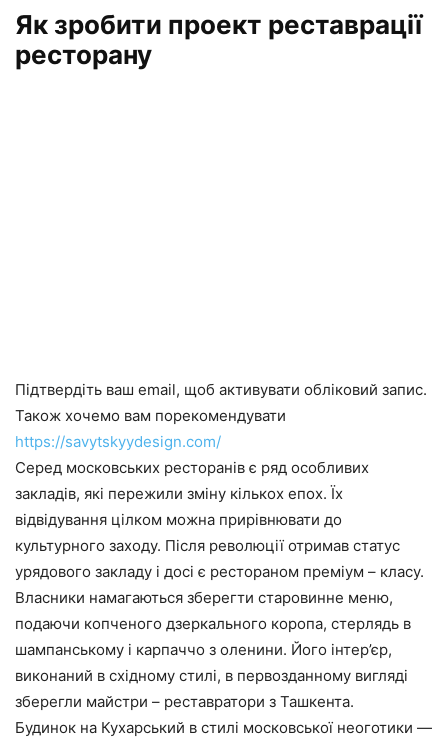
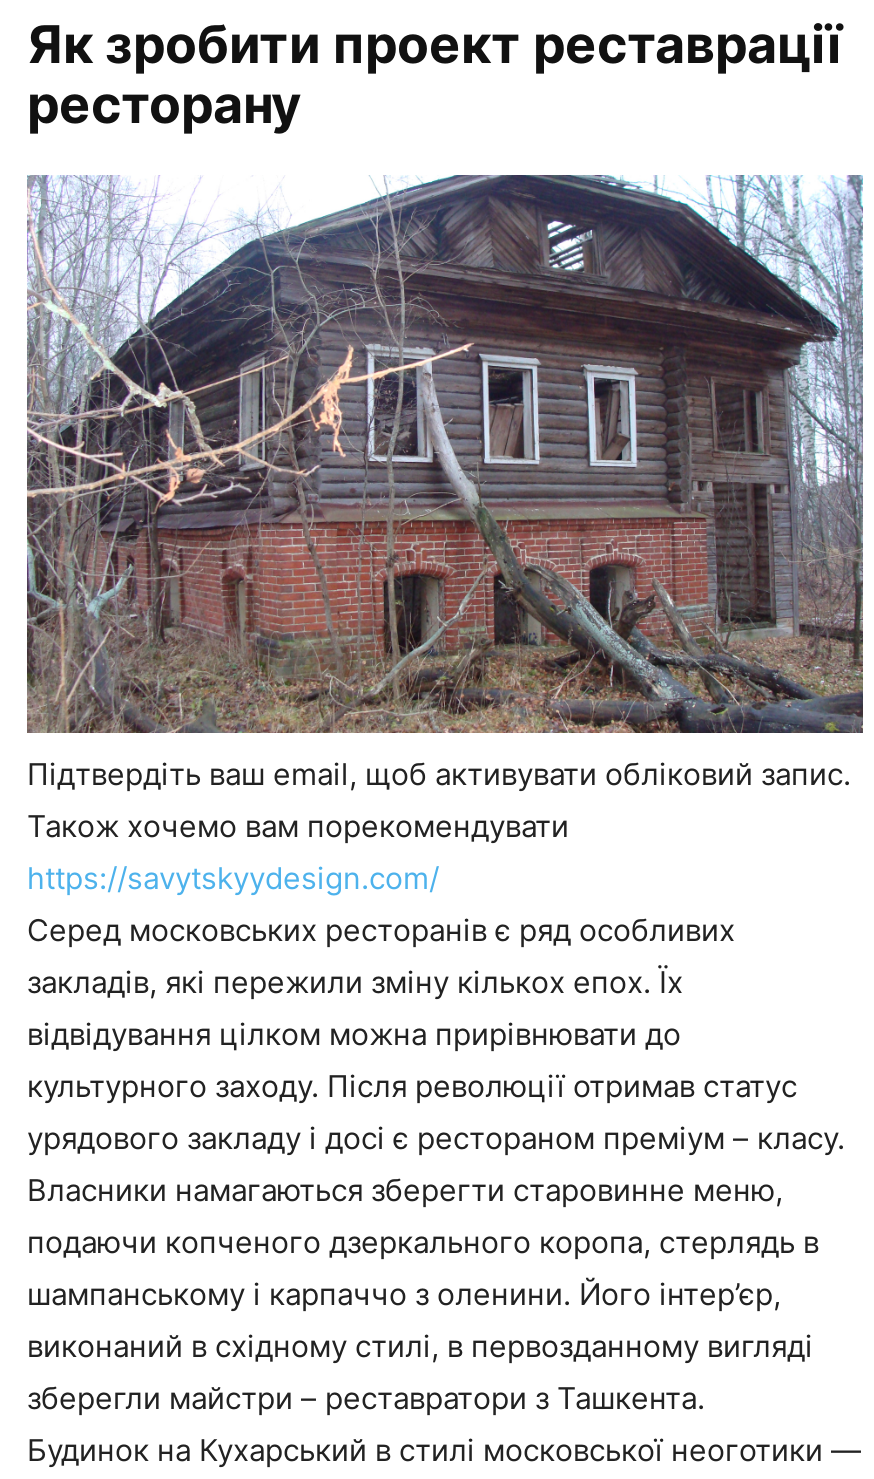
none -> [25,173,865,735] [image]

